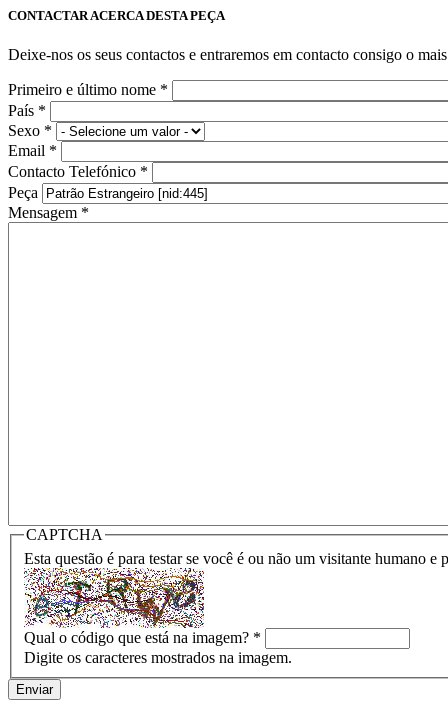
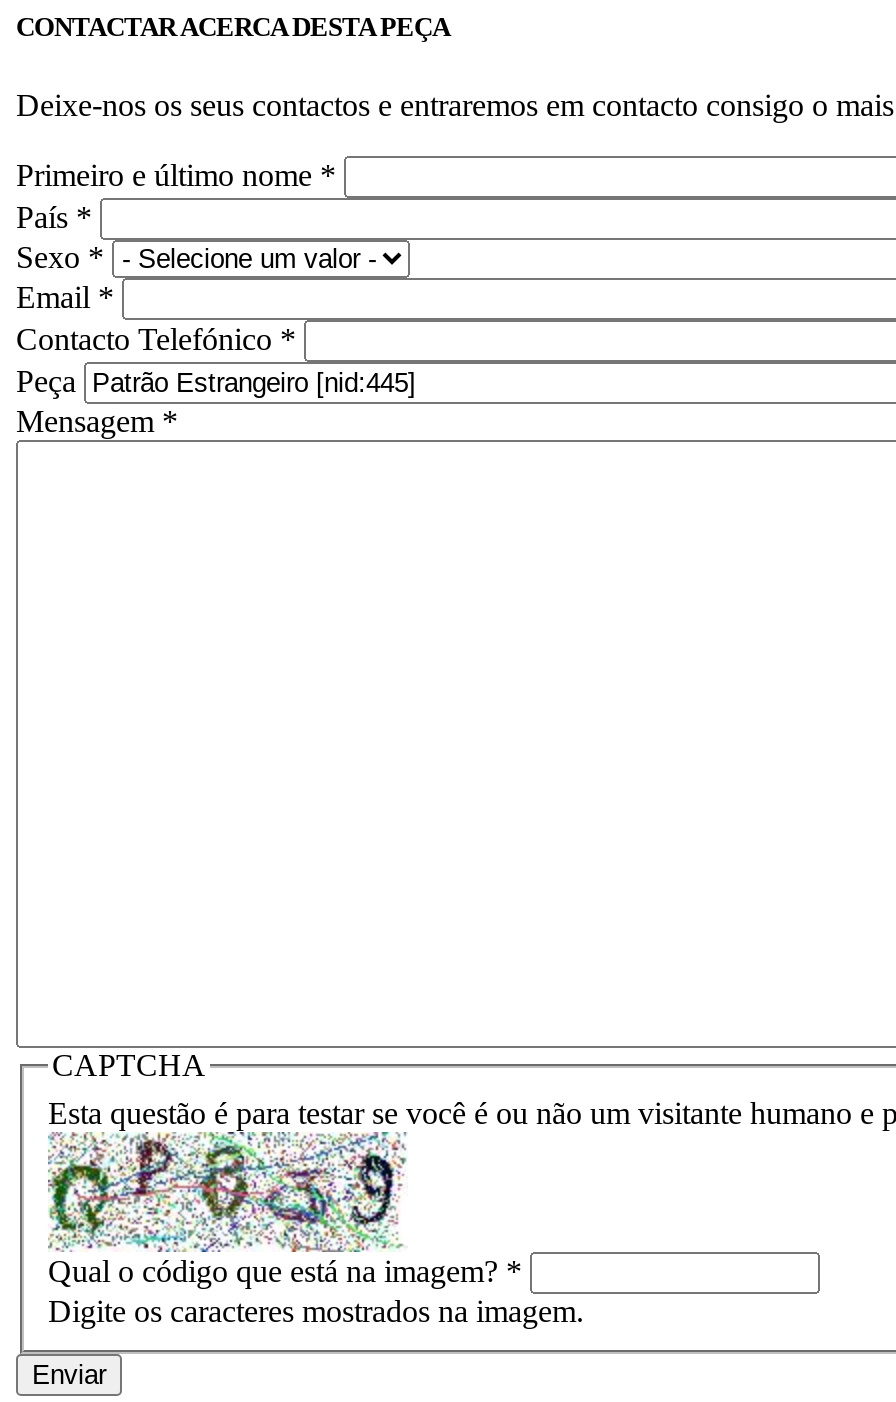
[24,569,205,626] [image] -> [46,1134,408,1248] [image]

